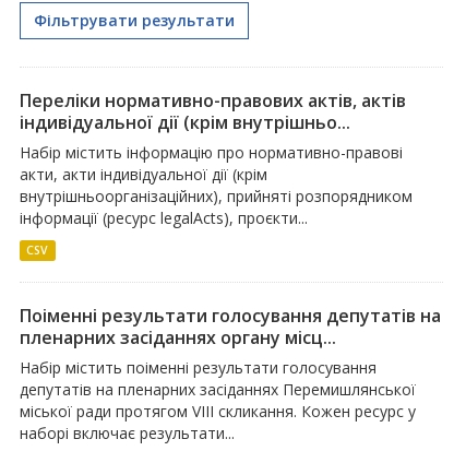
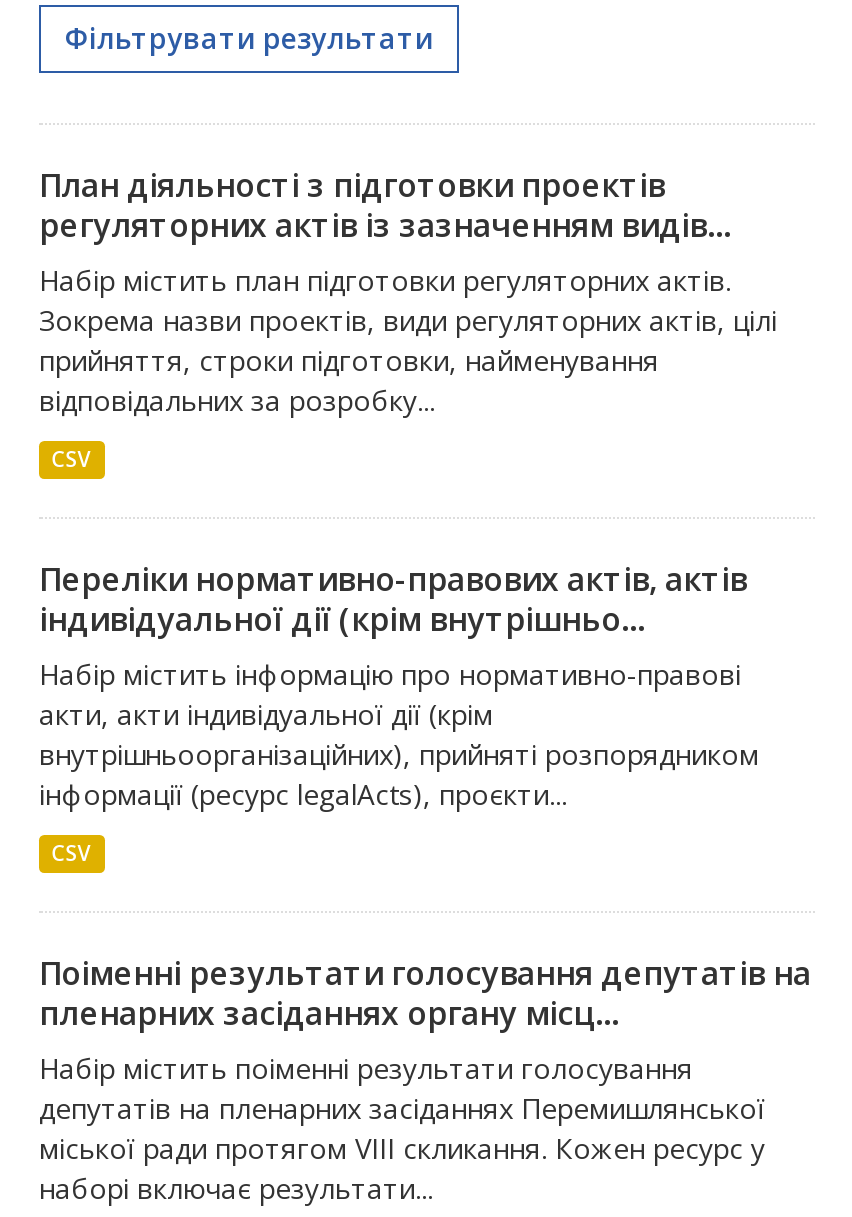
none -> [39,163,777,473] План діяльності з підготовки проектів | регуляторних актів із зазначенням видів... | Набір містить план підготовки регуляторних актів. | Зокрема назви проектів, види регуляторних актів, цілі | прийняття, строки підготовки, найменування | відповідальних за розробку... | CSV

